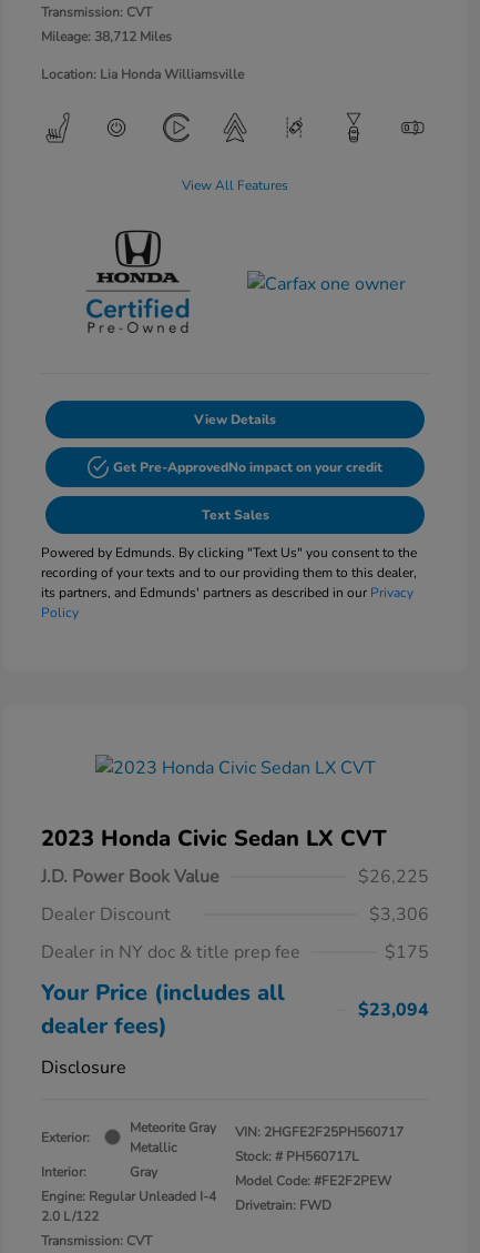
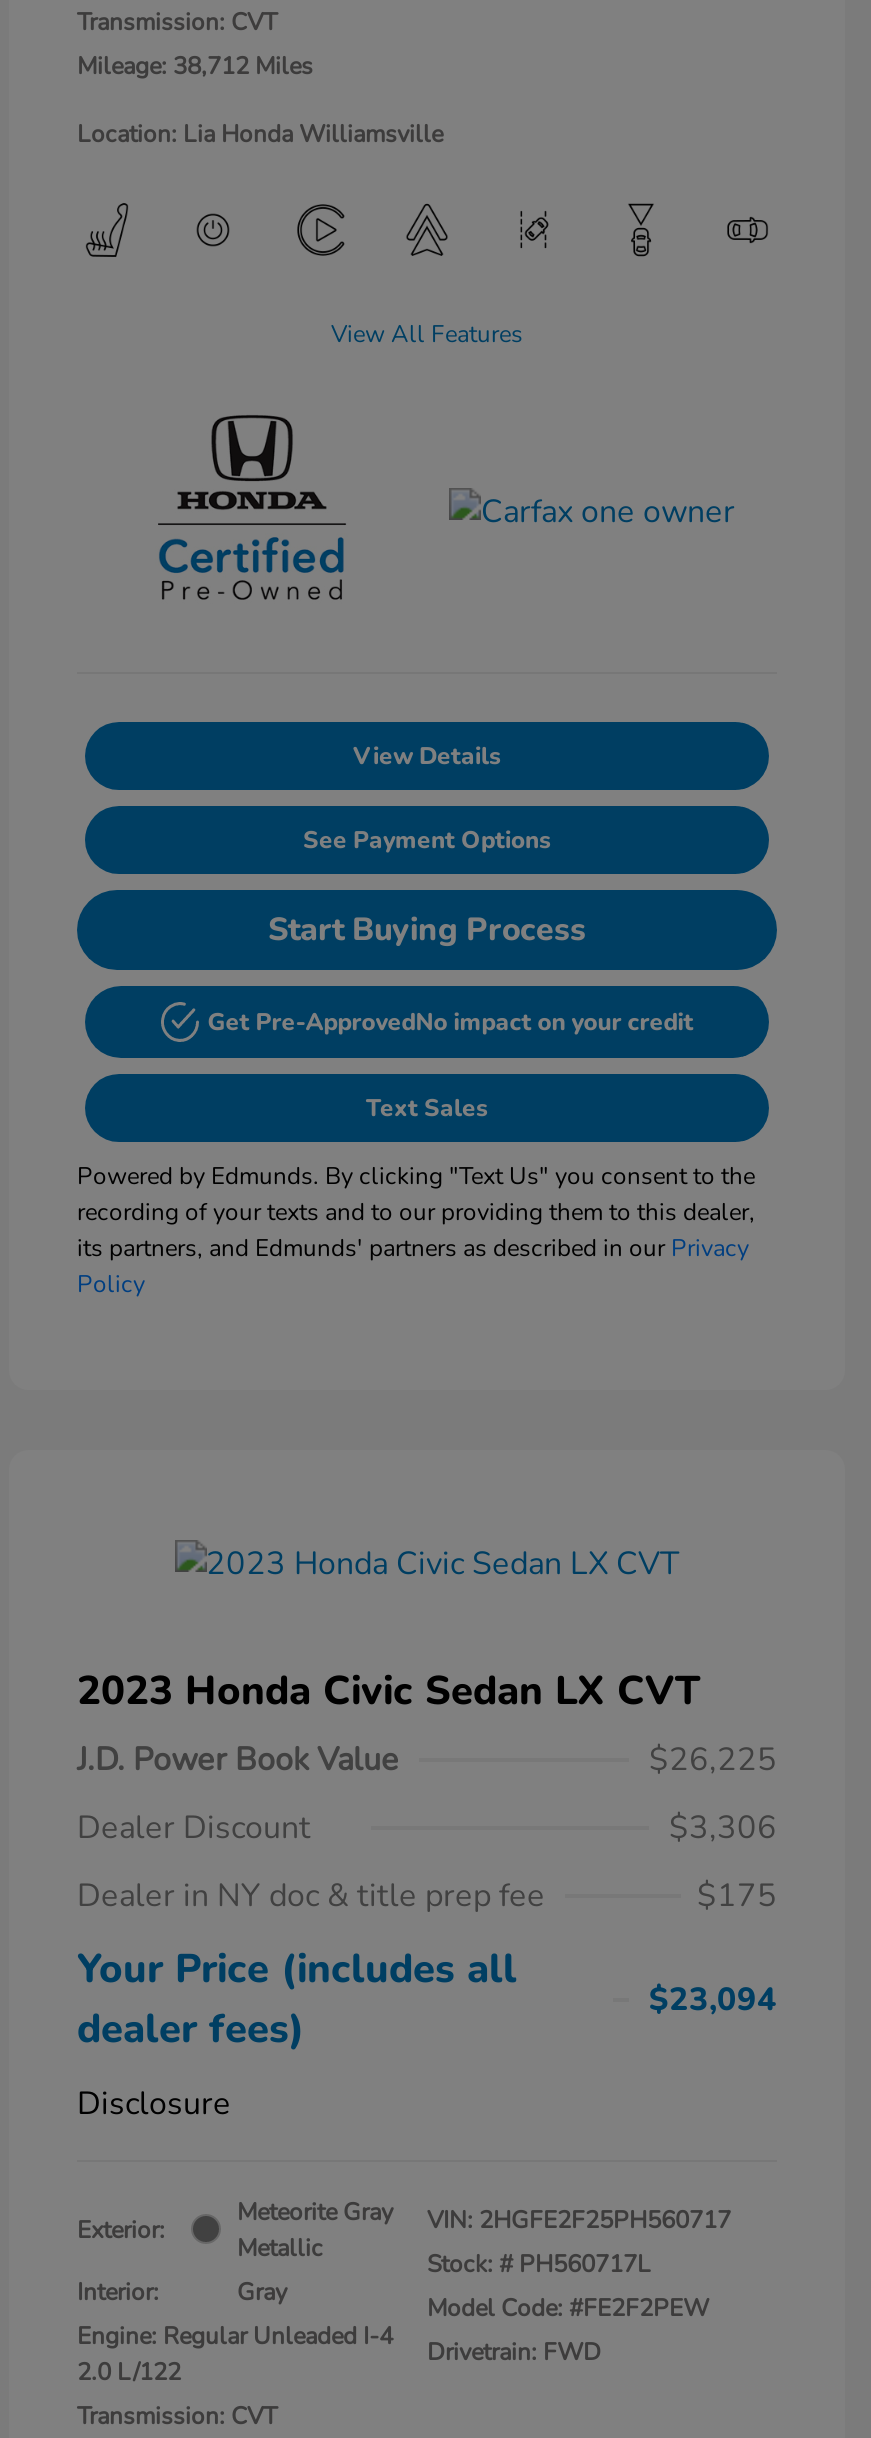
none -> [268,824,586,952] See Payment Options | Start Buying Process

